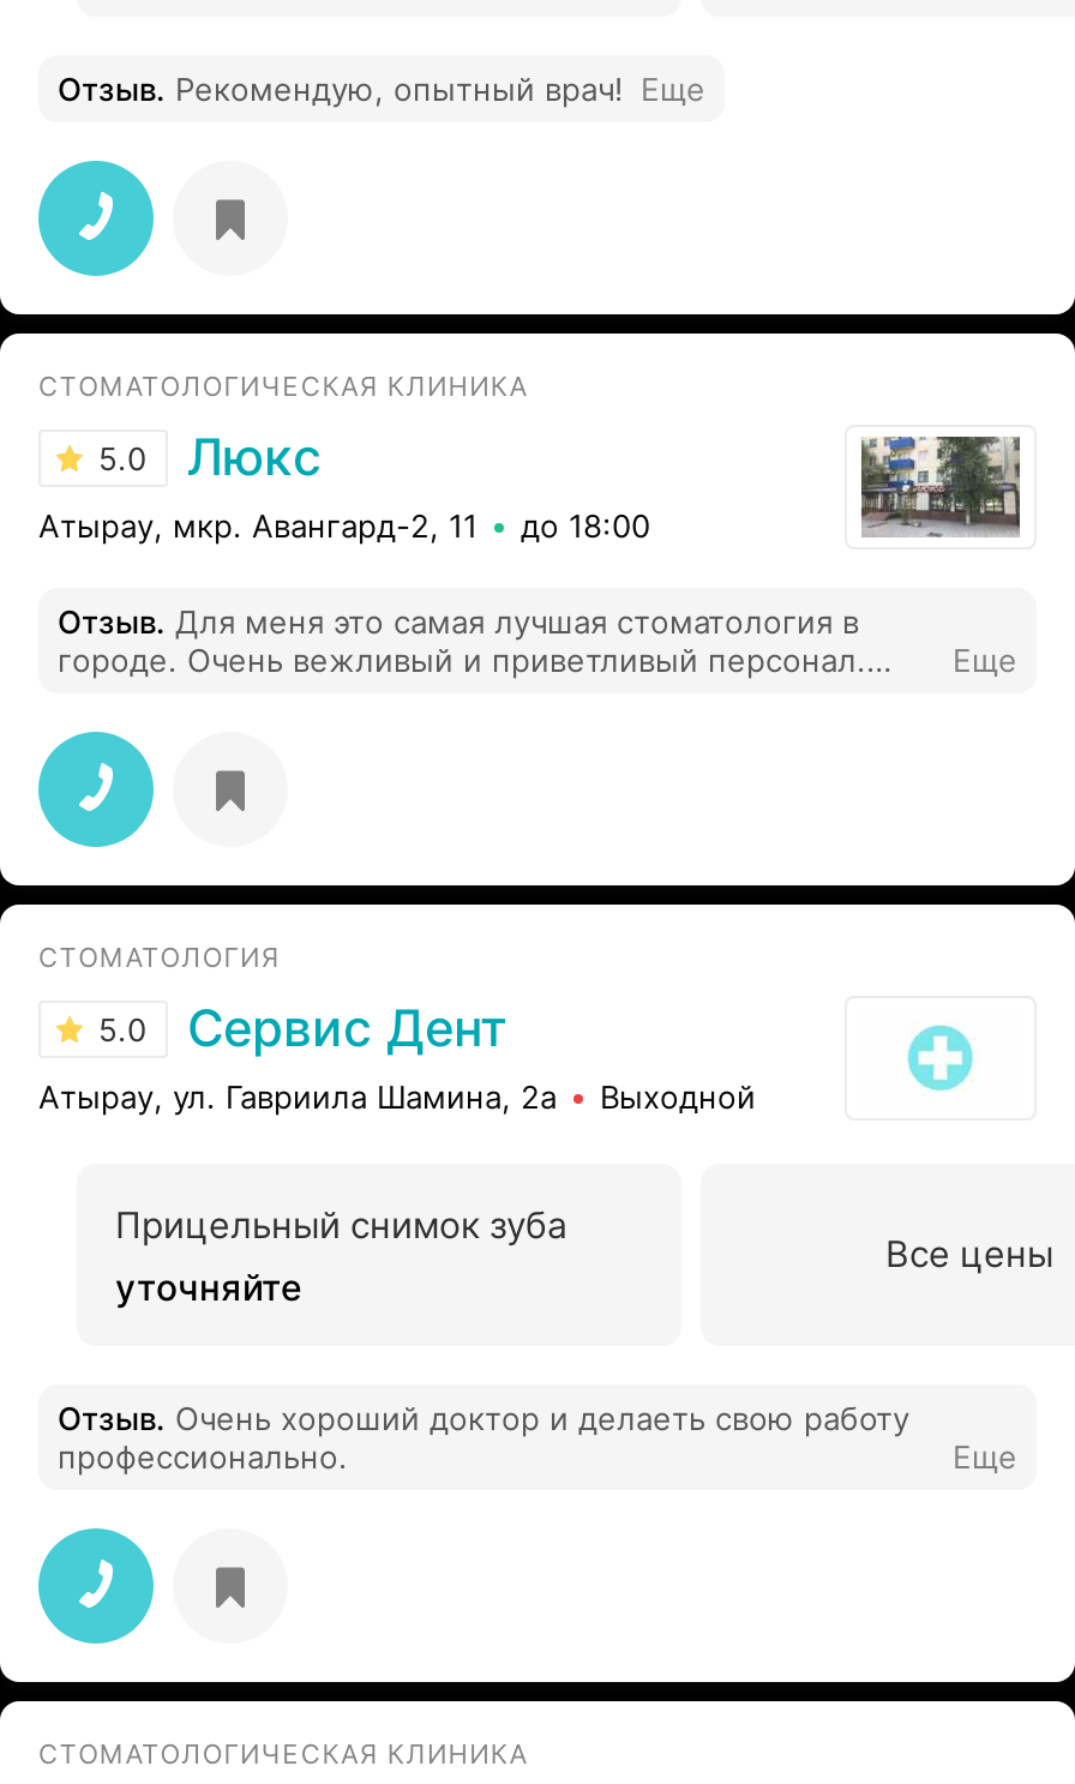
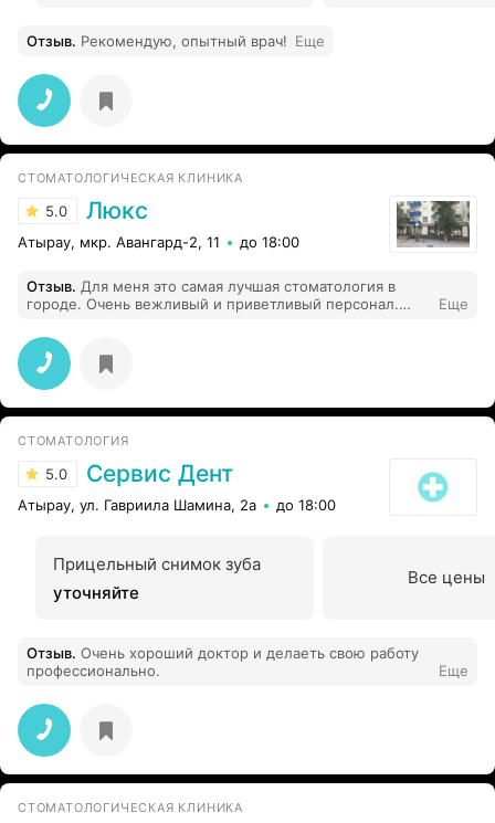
[600,1077,756,1116] Выходной -> [276,496,336,514] до 18:00

